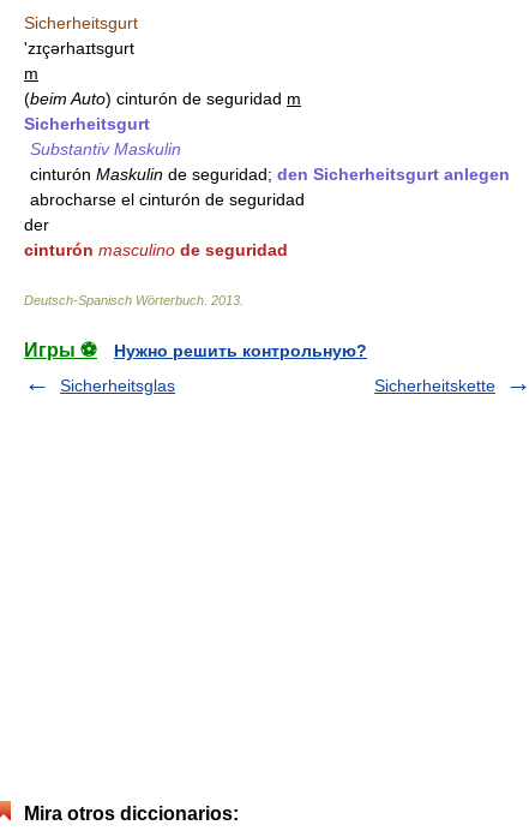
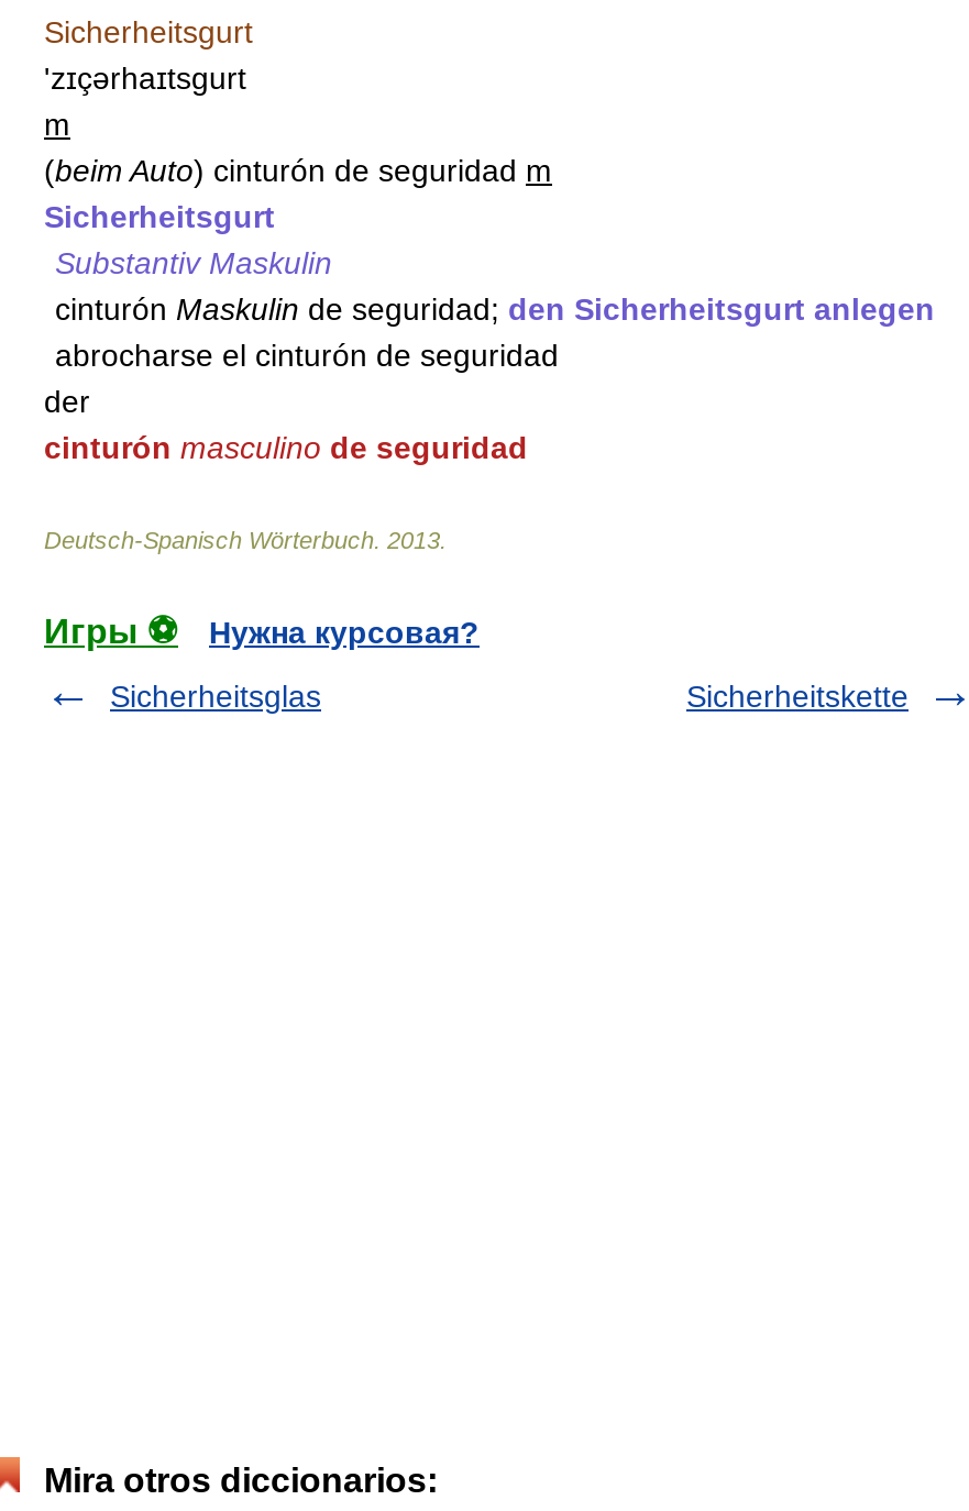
[114,341,367,360] Нужно решить контрольную? -> [209,615,480,650] Нужна курсовая?

